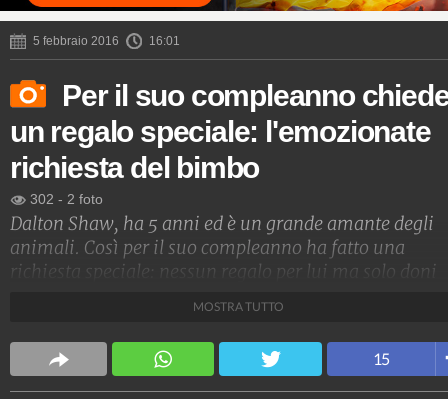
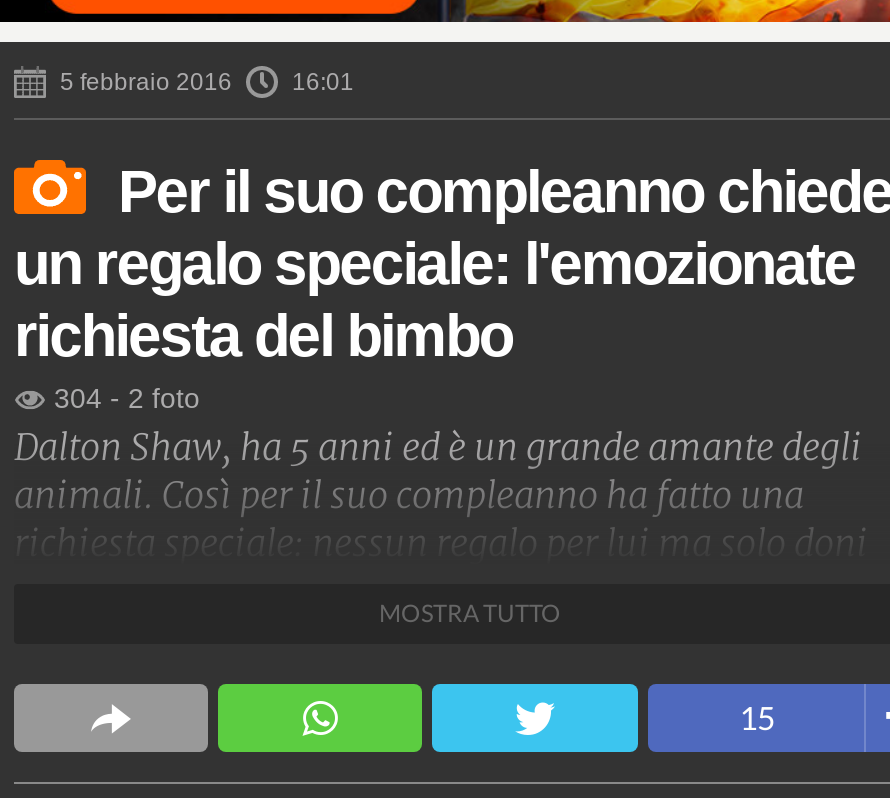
[30,191,103,207] 302 - 2 foto -> [54,382,200,414] 304 - 2 foto

